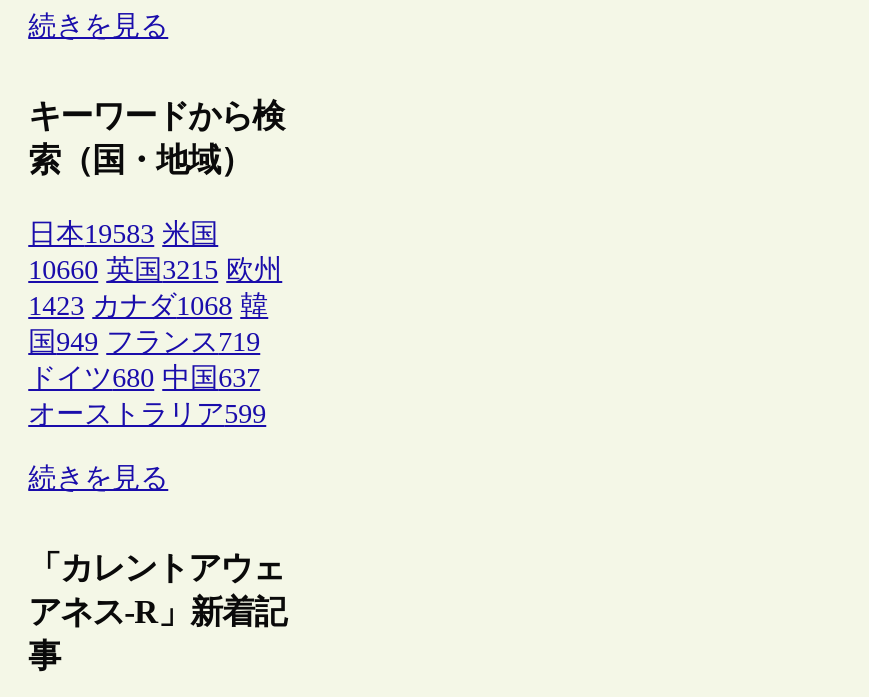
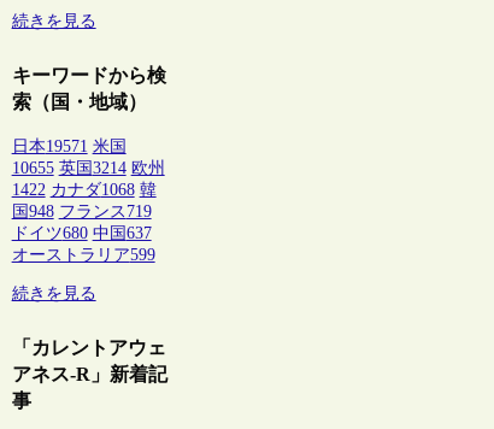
[28,218,218,248] 日本19583 米国 -> [12,137,126,155] 日本19571 米国
[28,254,282,284] 10660 英国3215 欧州 -> [12,159,165,177] 10655 英国3214 欧州
[28,290,268,320] 1423 カナダ1068 韓 -> [12,180,156,198] 1422 カナダ1068 韓
[28,326,260,356] 国949 フランス719 -> [12,202,151,220] 国948 フランス719

